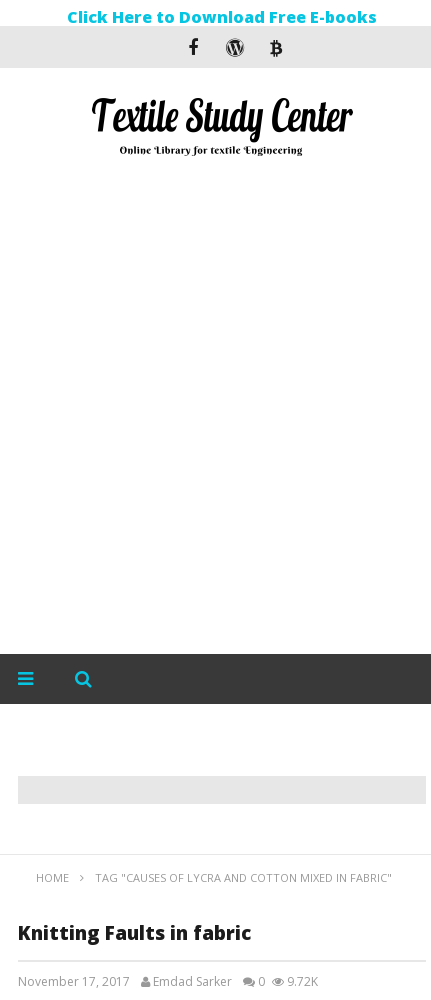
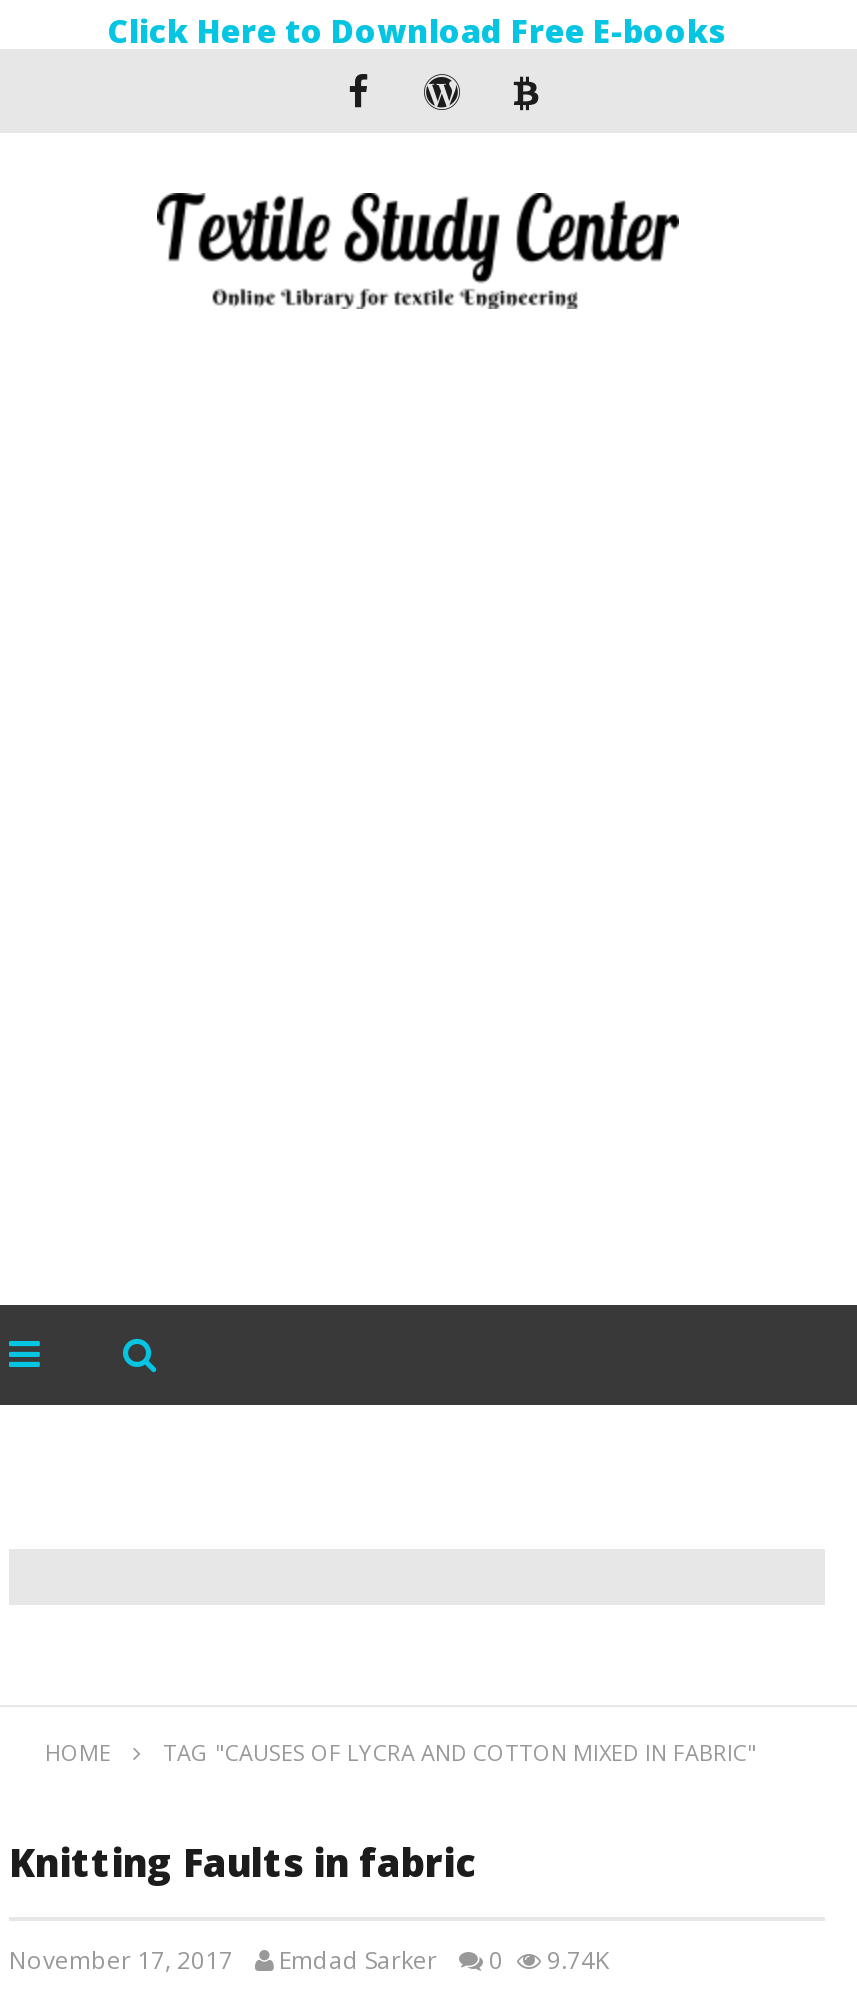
[18,973,318,990] November 17, 2017 Emdad Sarker 0 9.72K -> [9,1943,609,1977] November 17, 2017 Emdad Sarker 0 9.74K

